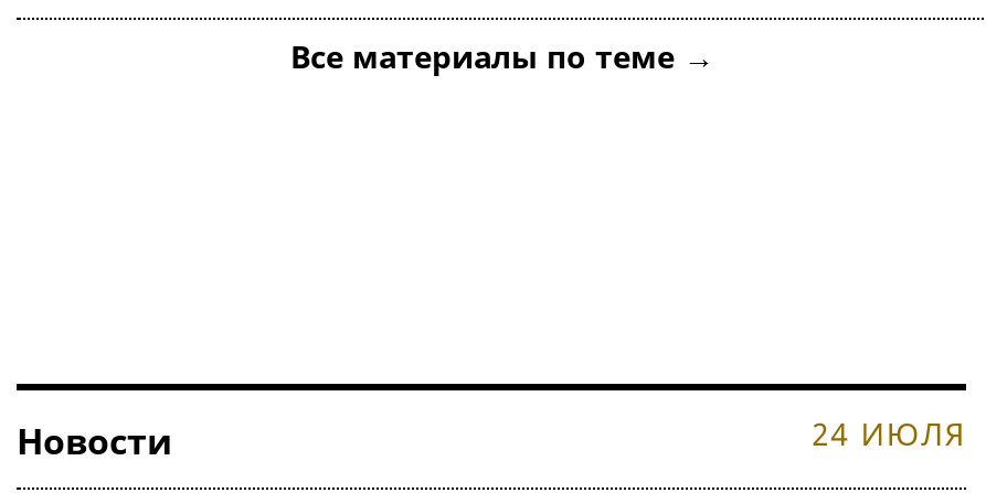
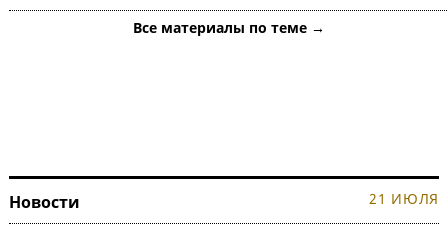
[812,412,966,454] 24 ИЮЛЯ -> [369,189,439,208] 21 ИЮЛЯ

